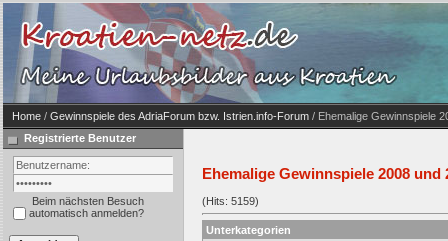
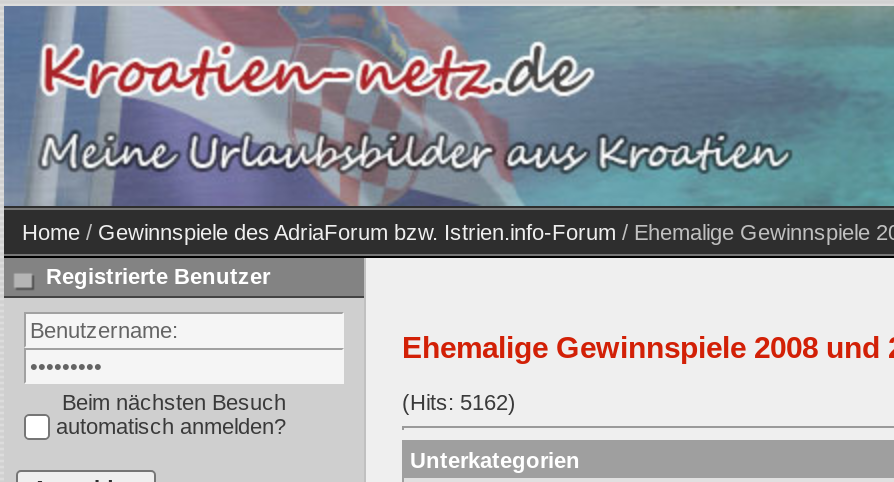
[202,195,259,207] (Hits: 5159) -> [402,390,516,414] (Hits: 5162)

